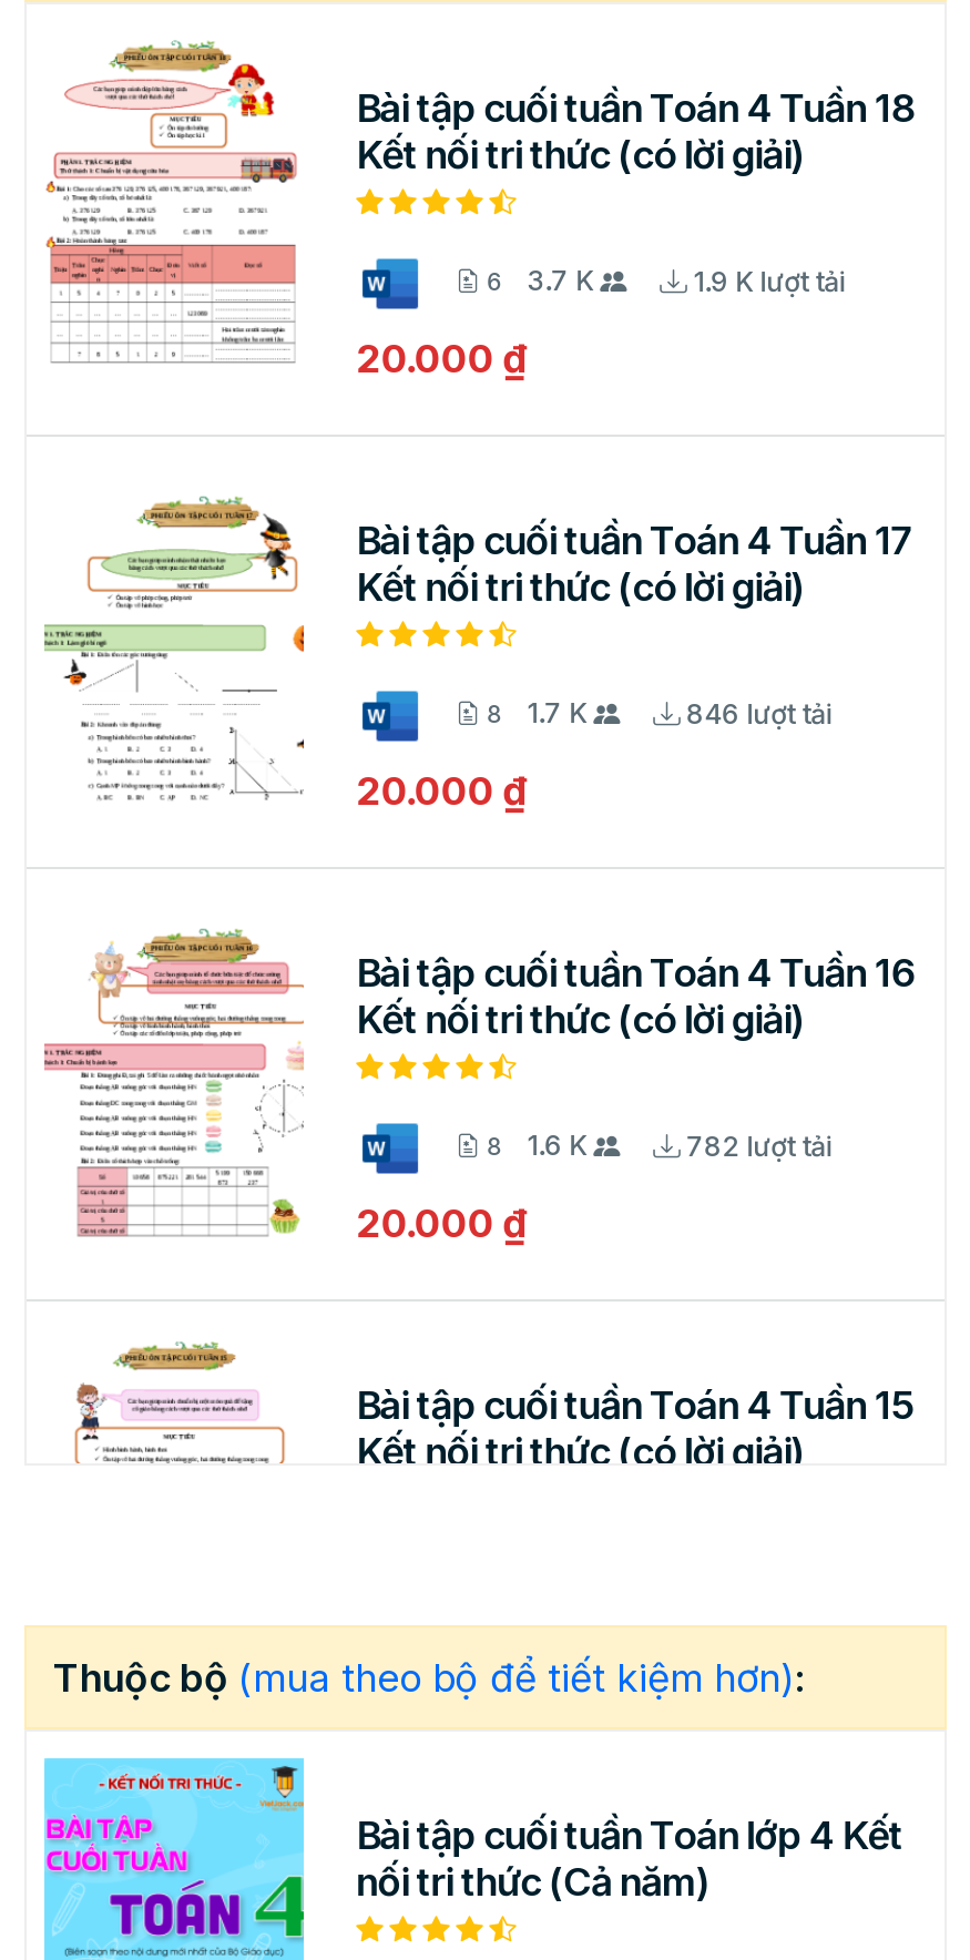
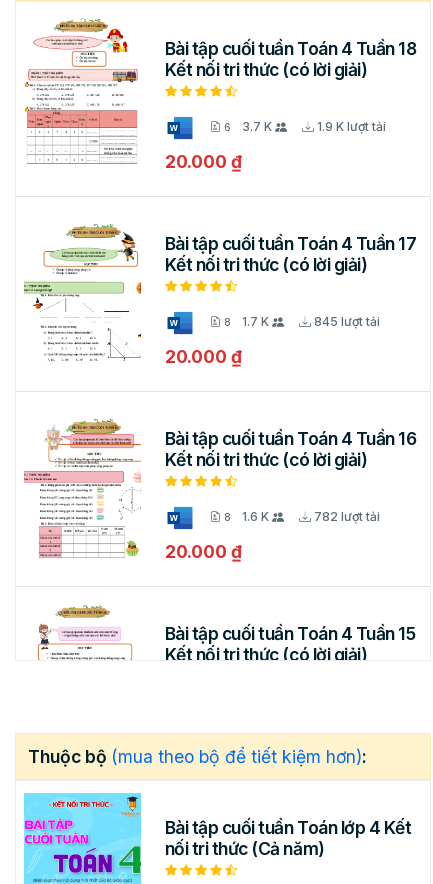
[680,696,833,730] 846 lượt tải -> [311,314,380,329] 845 lượt tải

